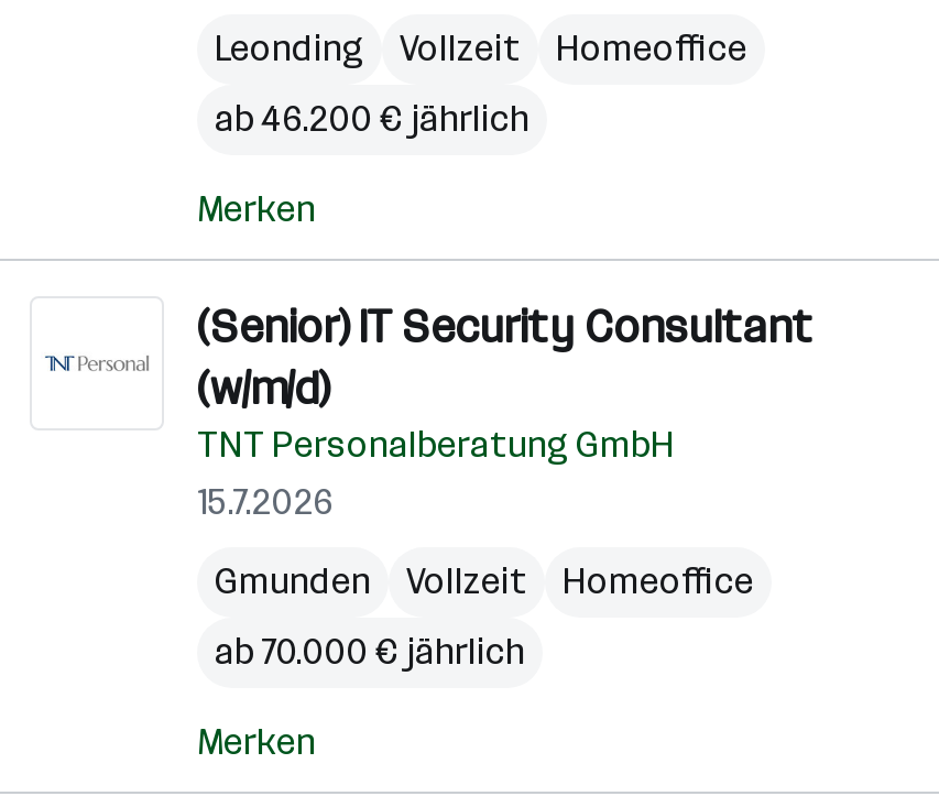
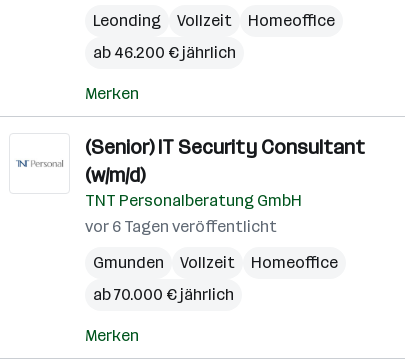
[197,481,334,523] 15.7.2026 -> [85,217,277,236] vor 6 Tagen veröffentlicht

